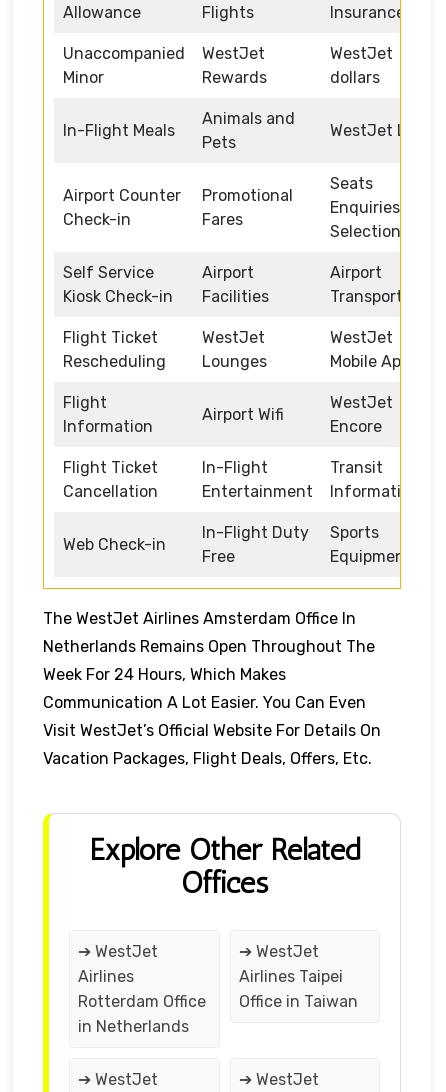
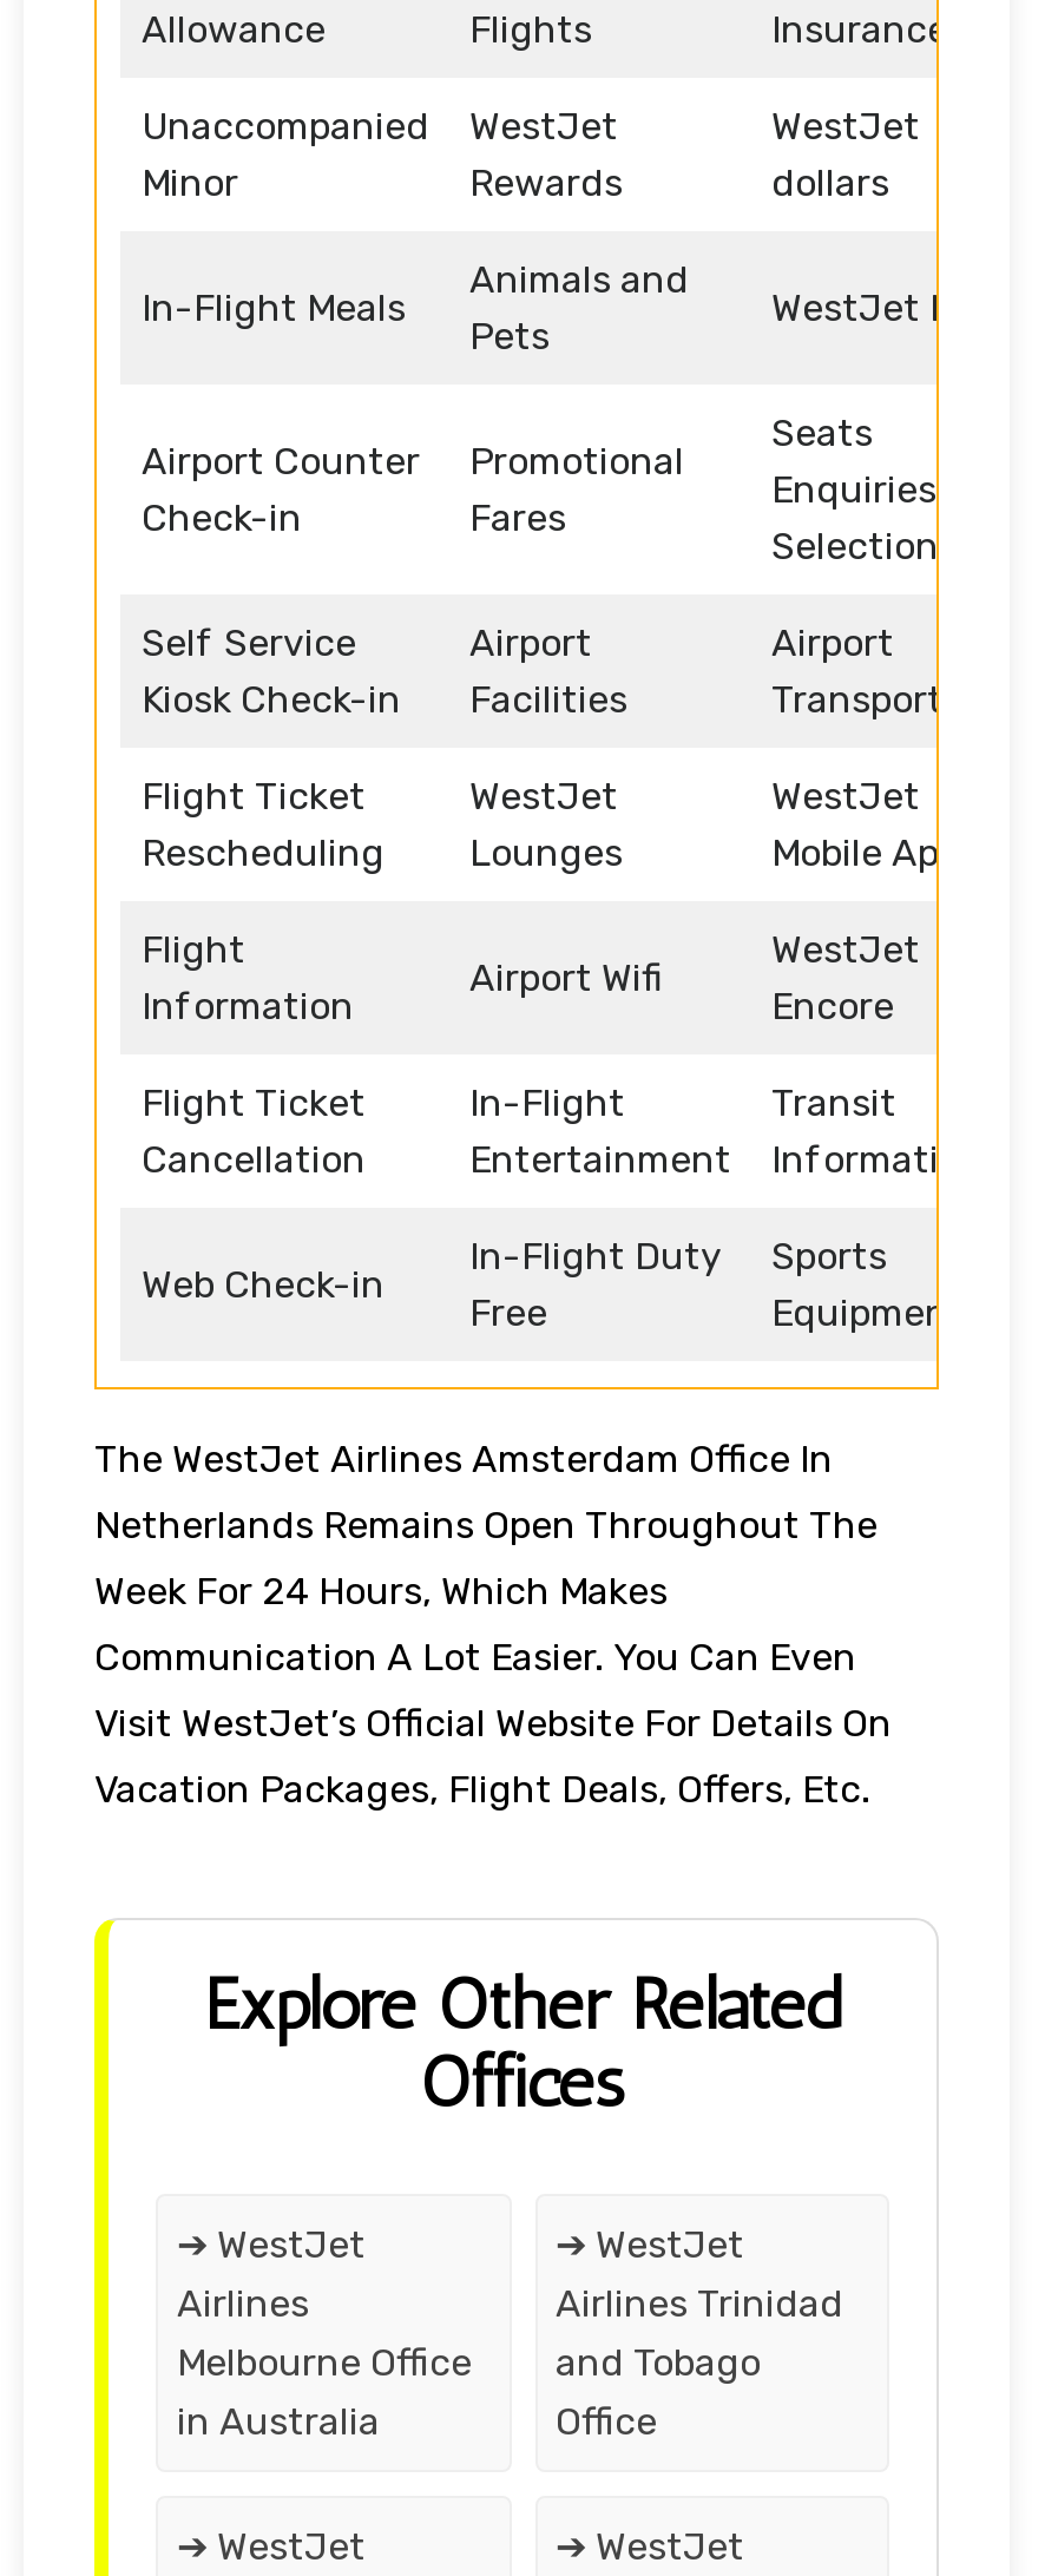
[238,967,357,1011] Airlines Taipei | Office in Taiwan -> [556,2280,843,2443] Airlines Trinidad | and Tobago | Office
[78,992,206,1011] Rotterdam Office -> [177,2339,472,2384] Melbourne Office
[78,1017,189,1036] in Netherlands -> [177,2398,380,2443] in Australia

